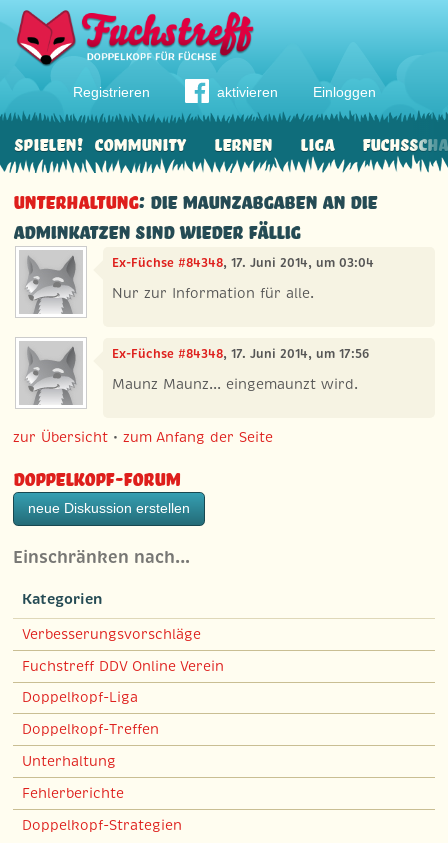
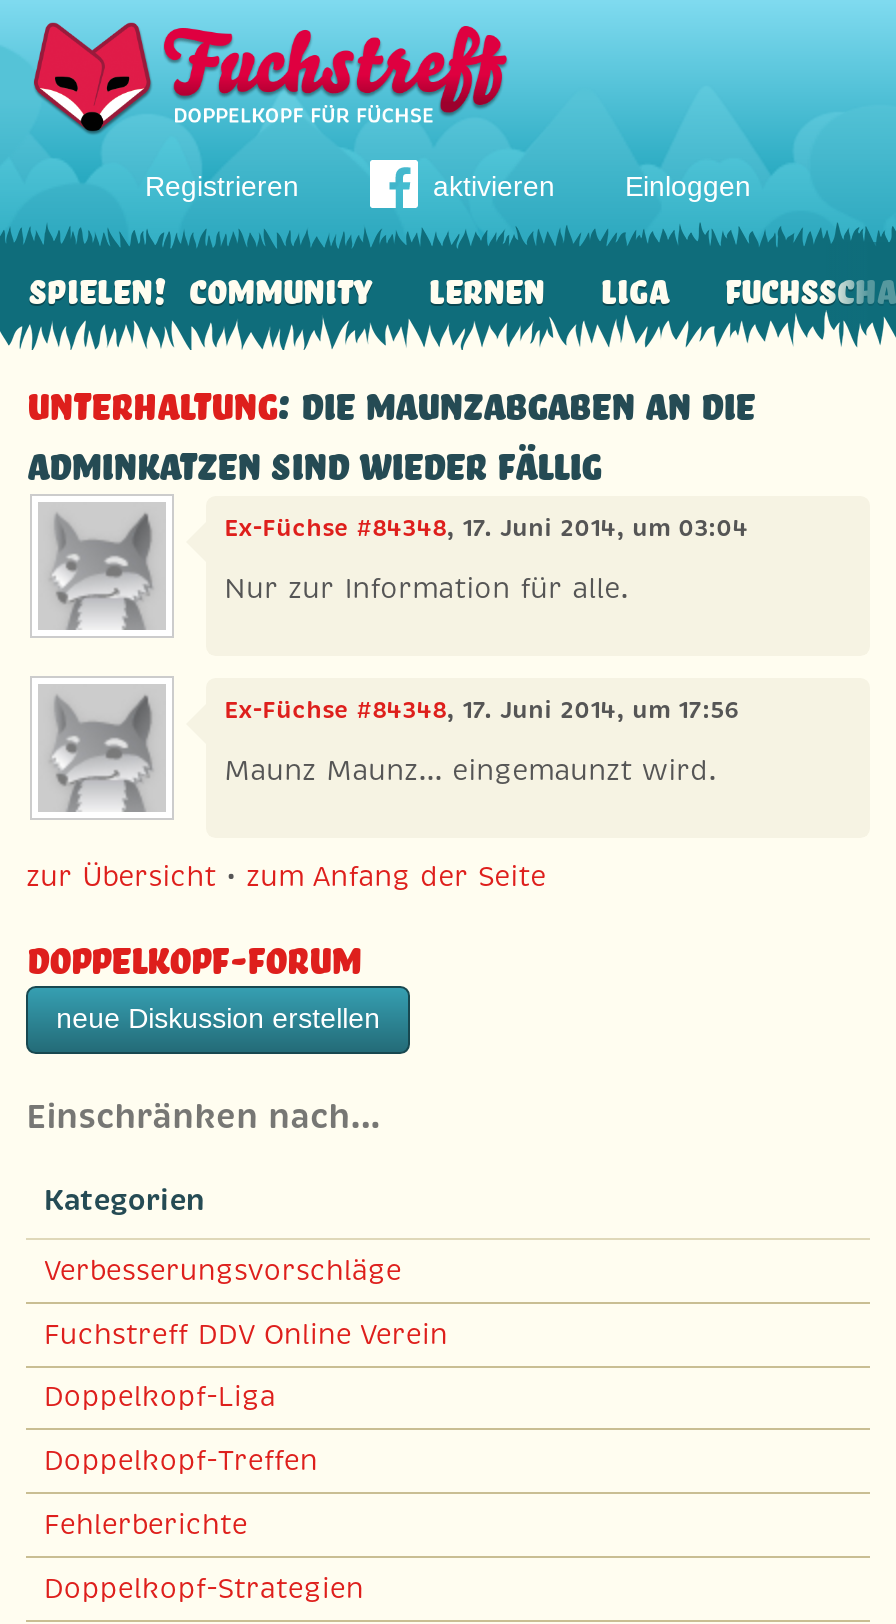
[22,752,116,770] Unterhaltung -> none

